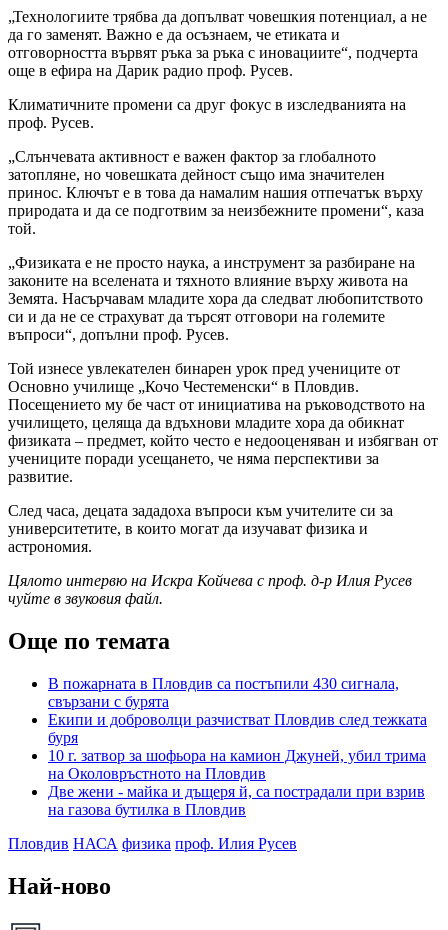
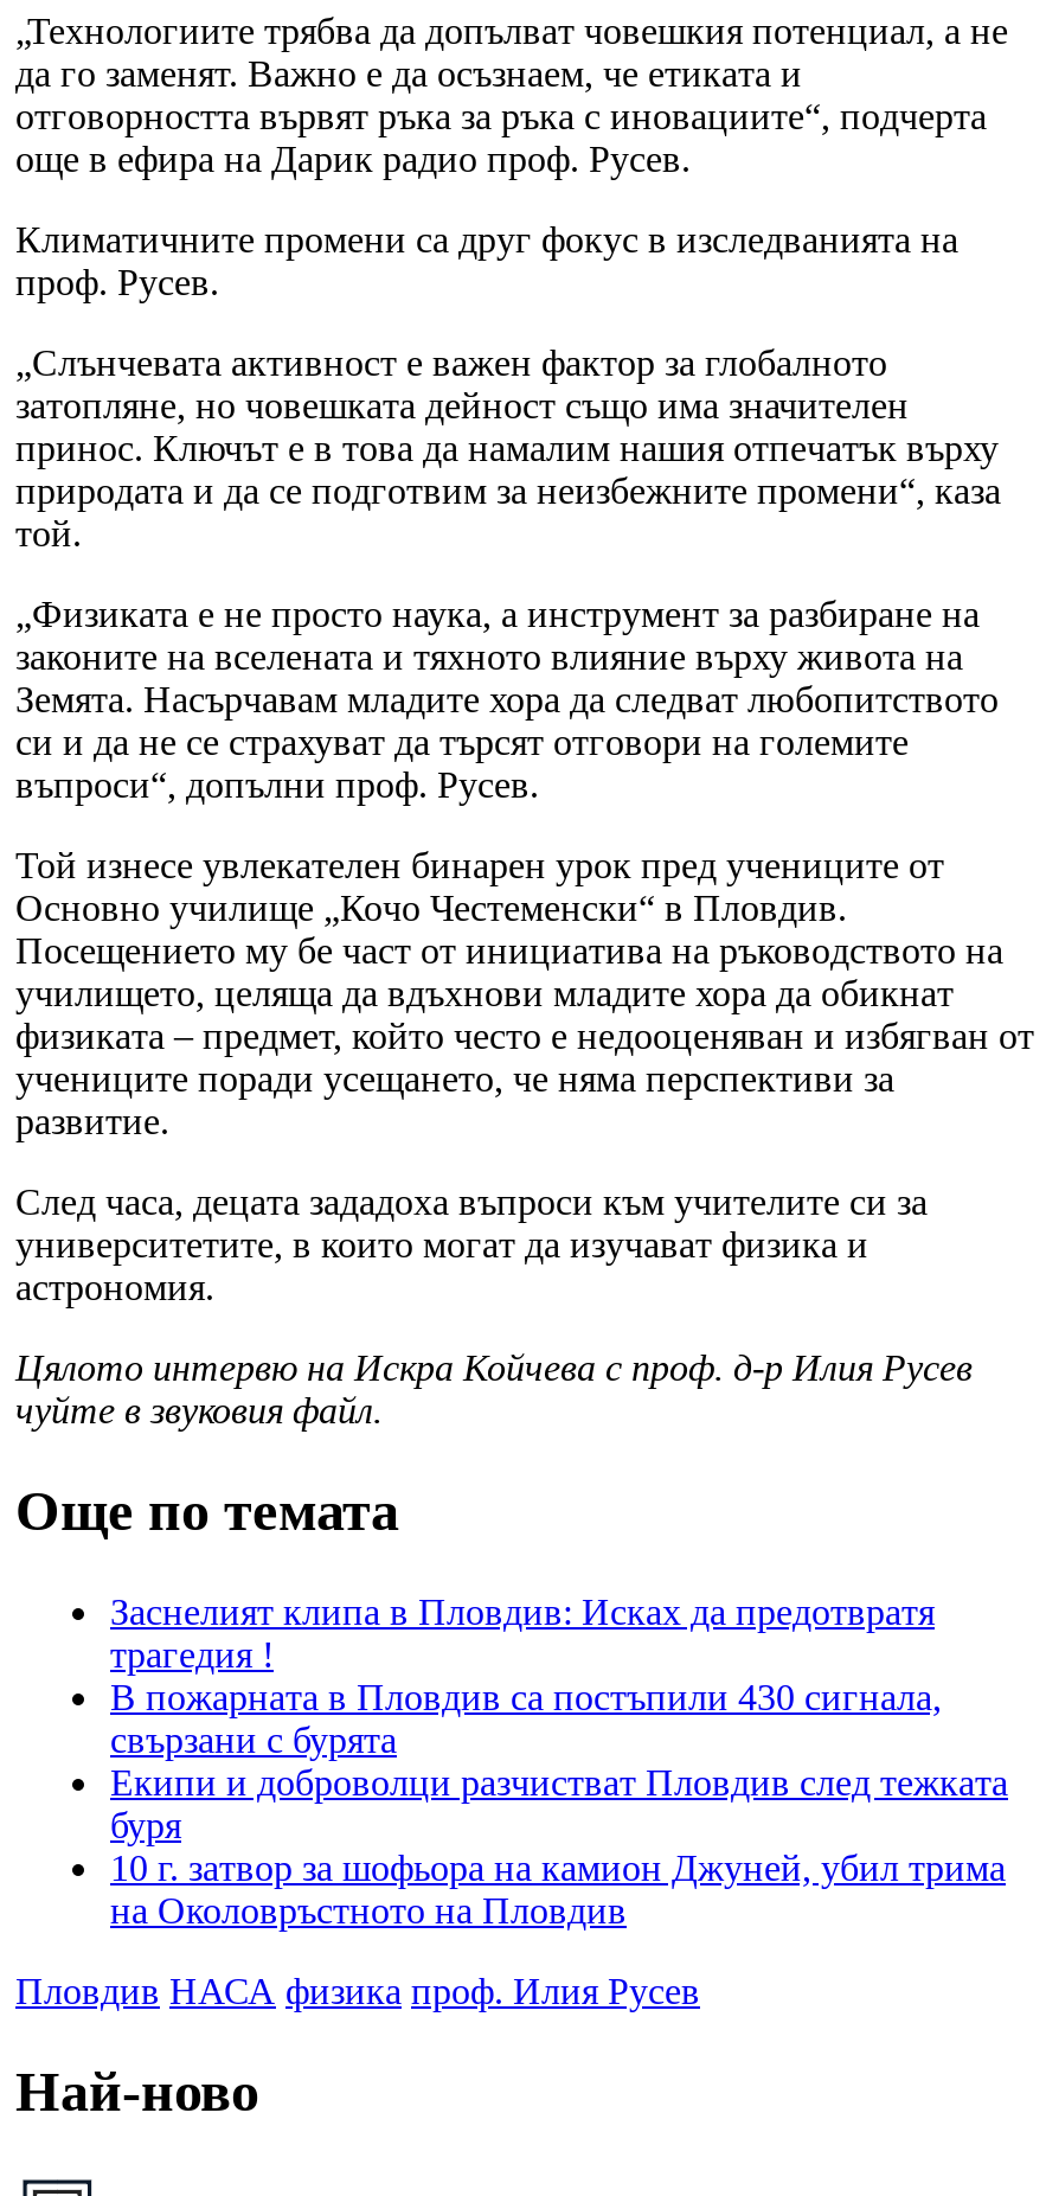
none -> [110,1592,935,1675] Заснелият клипа в Пловдив: Исках да предотвратя | трагедия !
moved [48,675,427,782] -> [110,1677,1008,1931]: В пожарната в Пловдив са постъпили 430 сигнала, | свързани с бурята | Екипи и доброволци разчистват Пловдив след тежката | буря | 10 г. затвор за шофьора на камион Джуней, убил трима | на Околовръстното на Пловдив
[48,783,425,818] Две жени - майка и дъщеря й, са пострадали при взрив | на газова бутилка в Пловдив -> none

